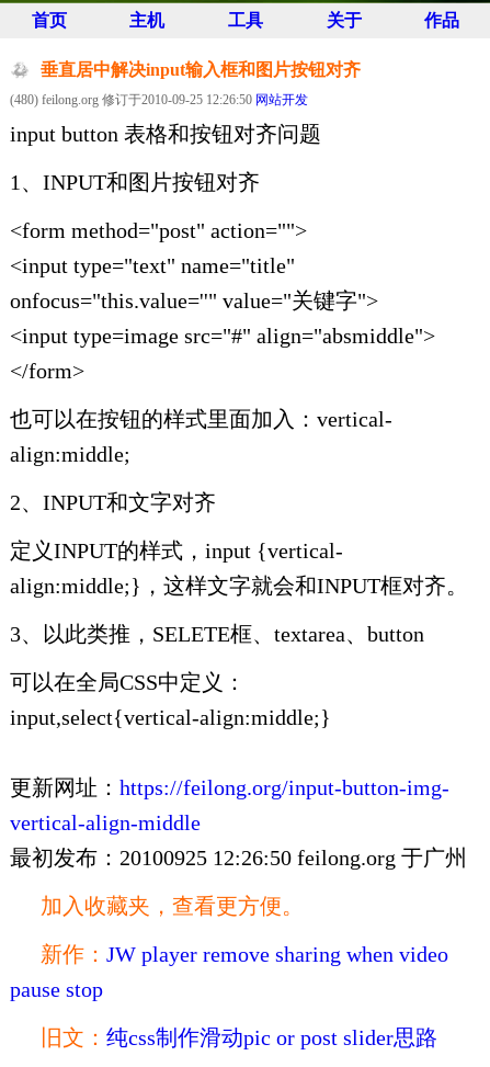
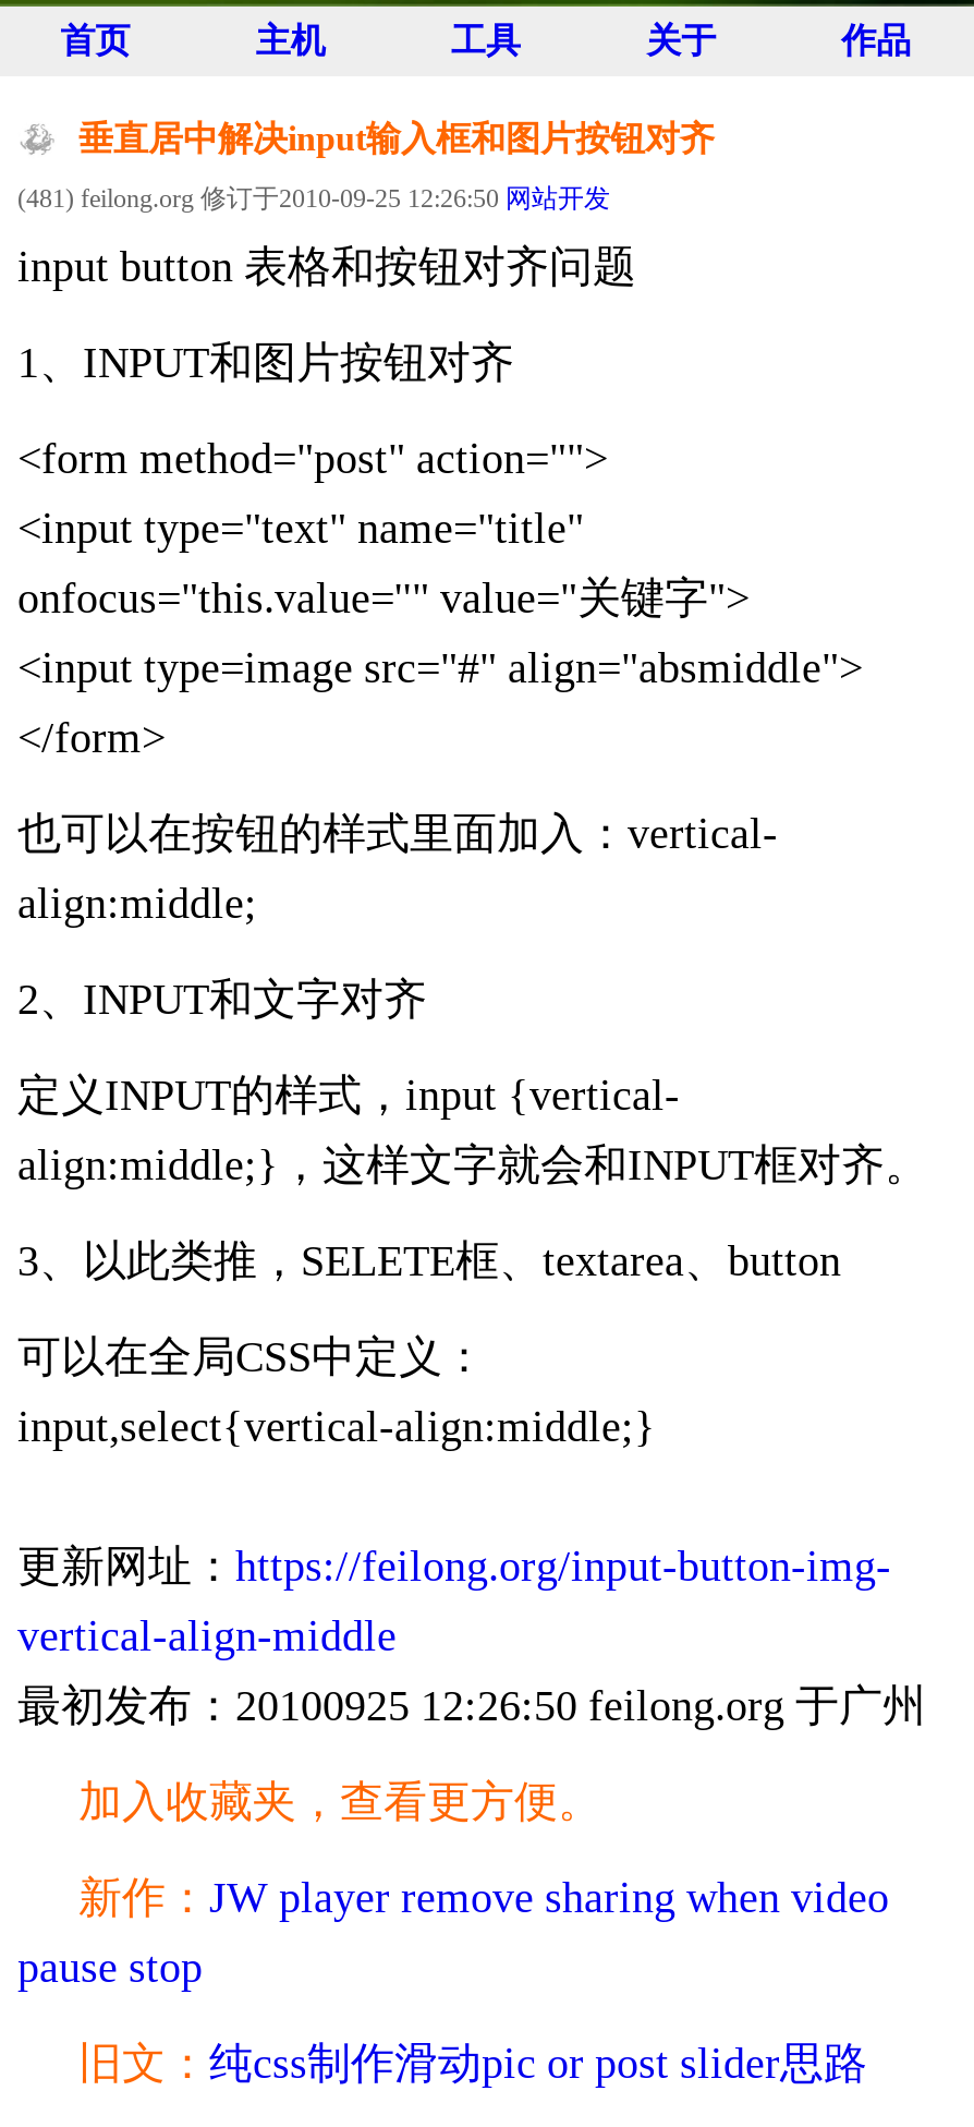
[10,92,308,107] (480) feilong.org 修订于2010-09-25 12:26:50网站开发 -> [17,183,610,214] (481) feilong.org 修订于2010-09-25 12:26:50网站开发

